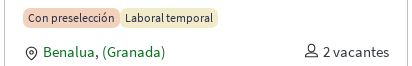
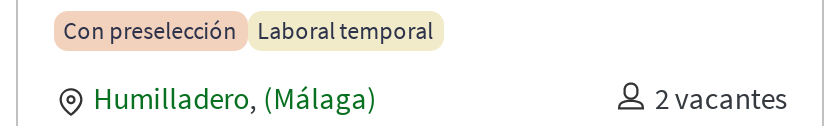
[43,42,166,61] Benalua, (Granada) -> [93,79,377,117] Humilladero, (Málaga)

